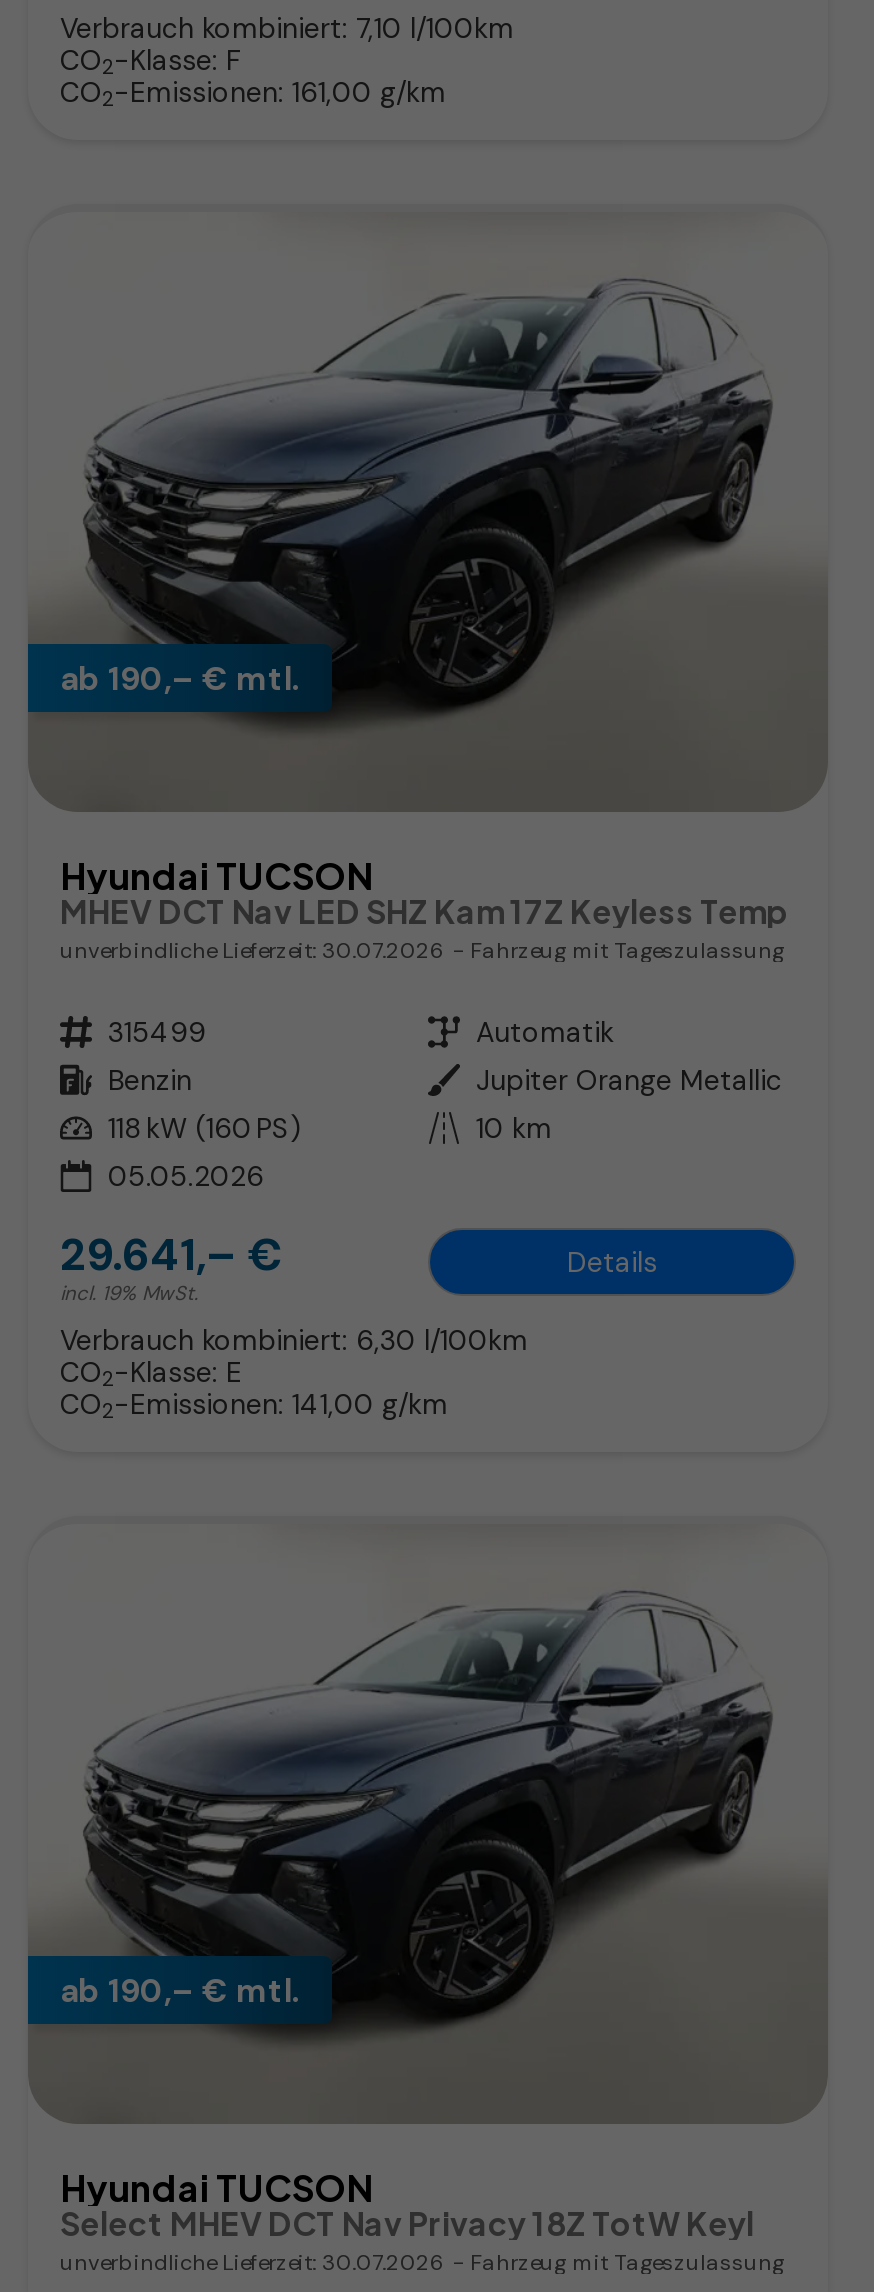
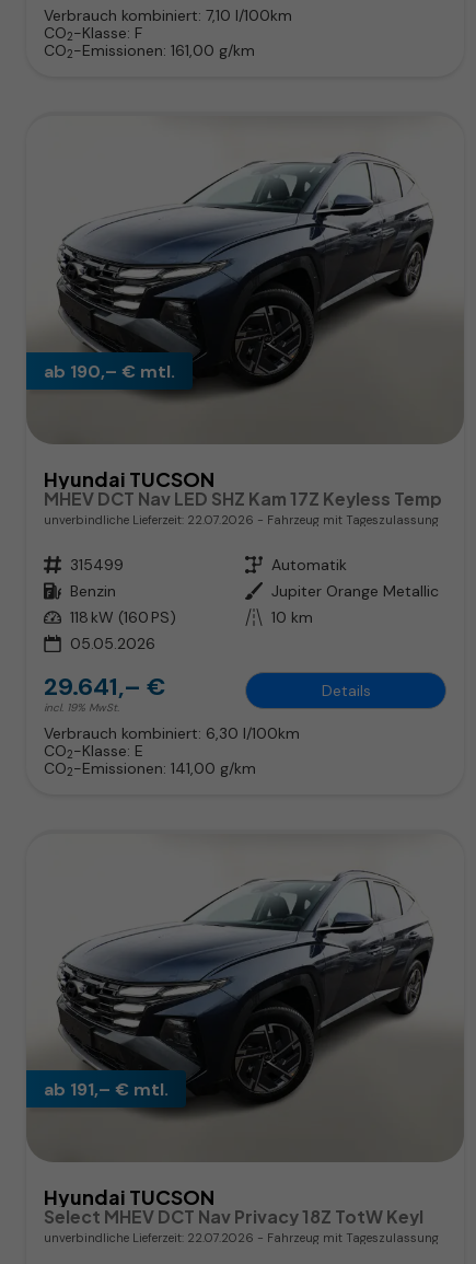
[60,936,446,964] unverbindliche Lieferzeit: 30.07.2026 -> [44,512,254,527] unverbindliche Lieferzeit: 22.07.2026
[60,1969,300,2011] ab 190,– € mtl. -> [44,1078,169,1101] ab 191,– € mtl.
[60,2248,446,2276] unverbindliche Lieferzeit: 30.07.2026 -> [44,1230,254,1245] unverbindliche Lieferzeit: 22.07.2026

